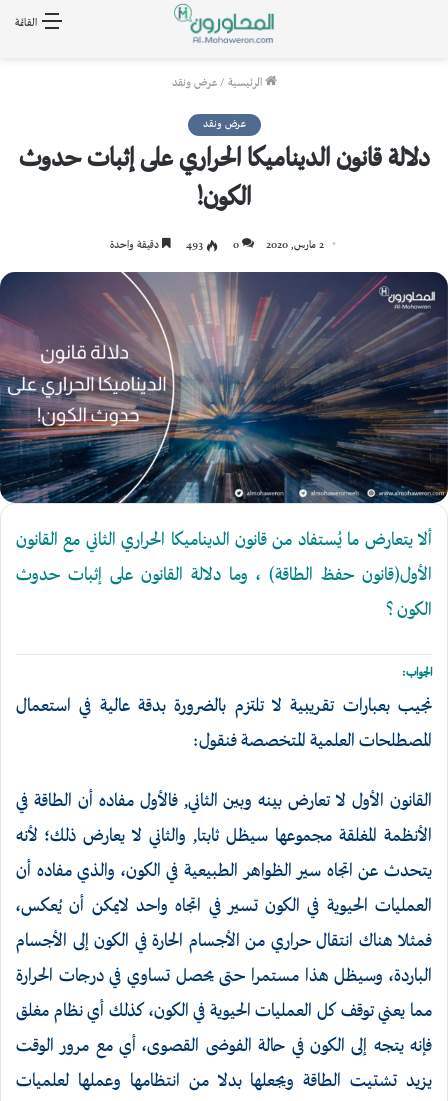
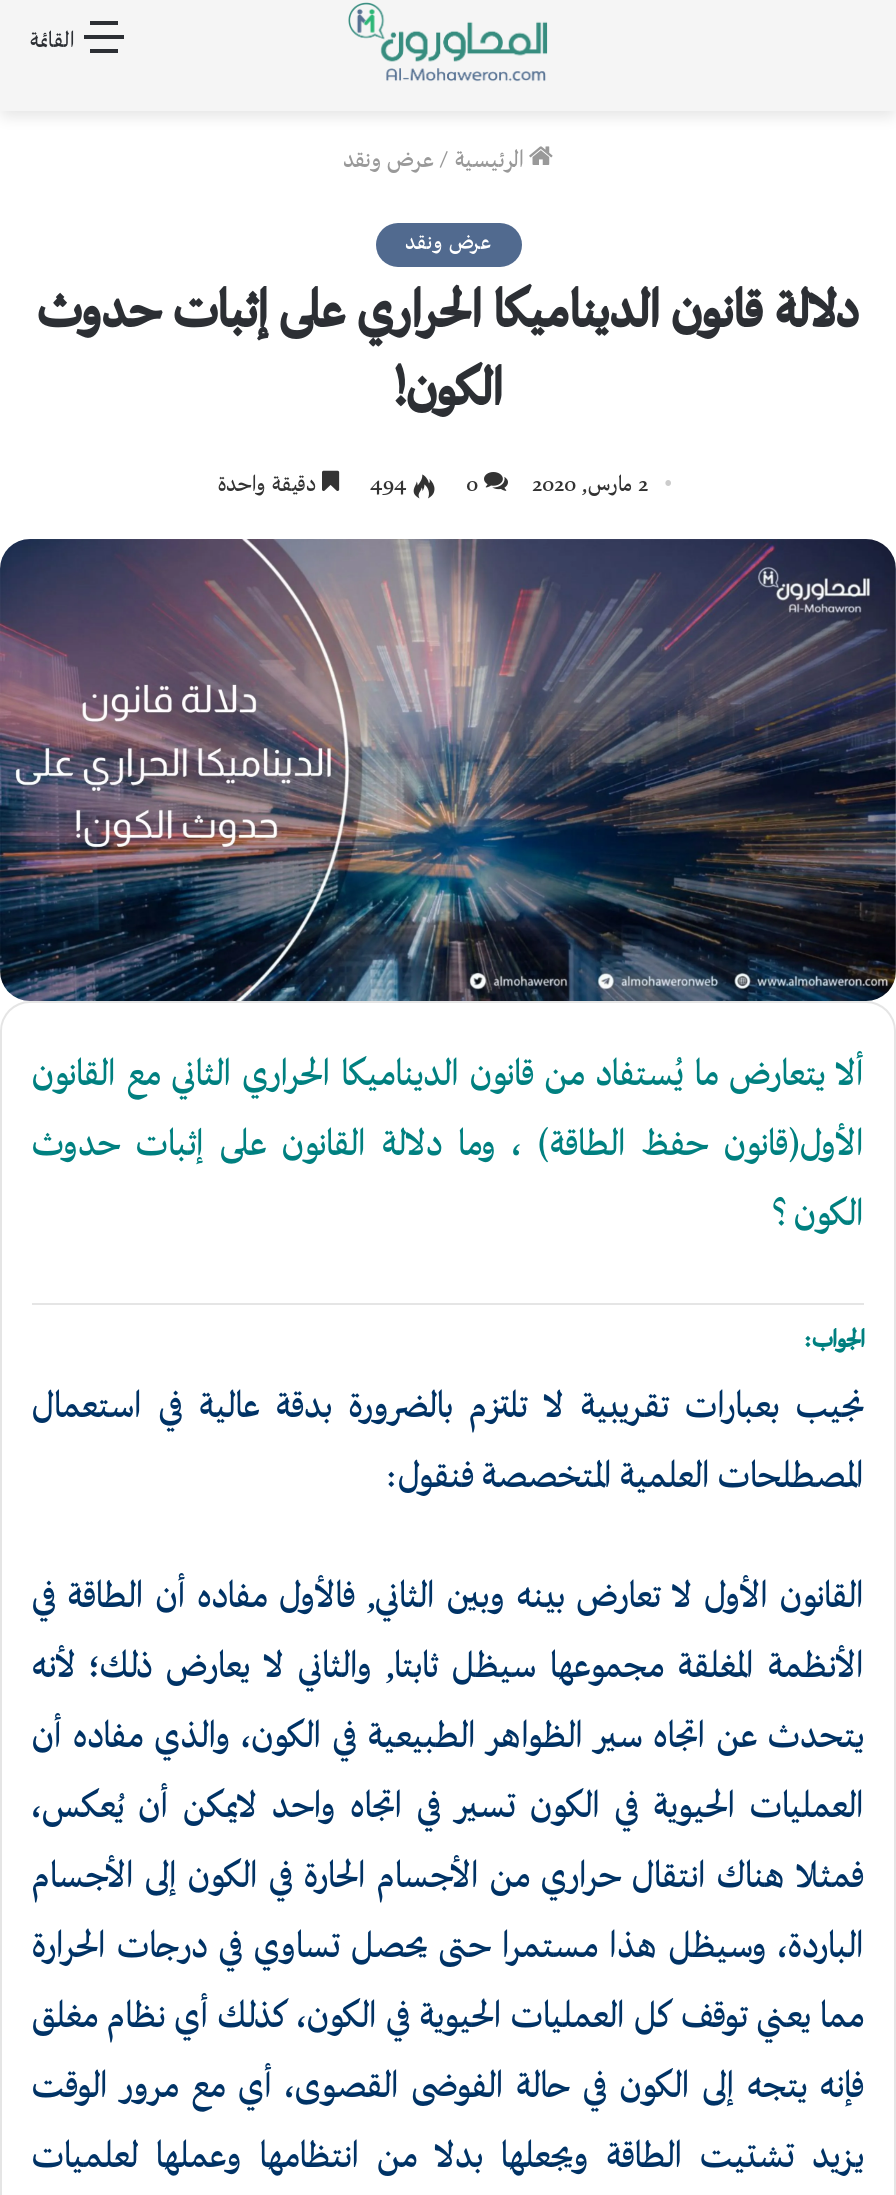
[185,237,202,252] 493 -> [370,470,406,500] 494

